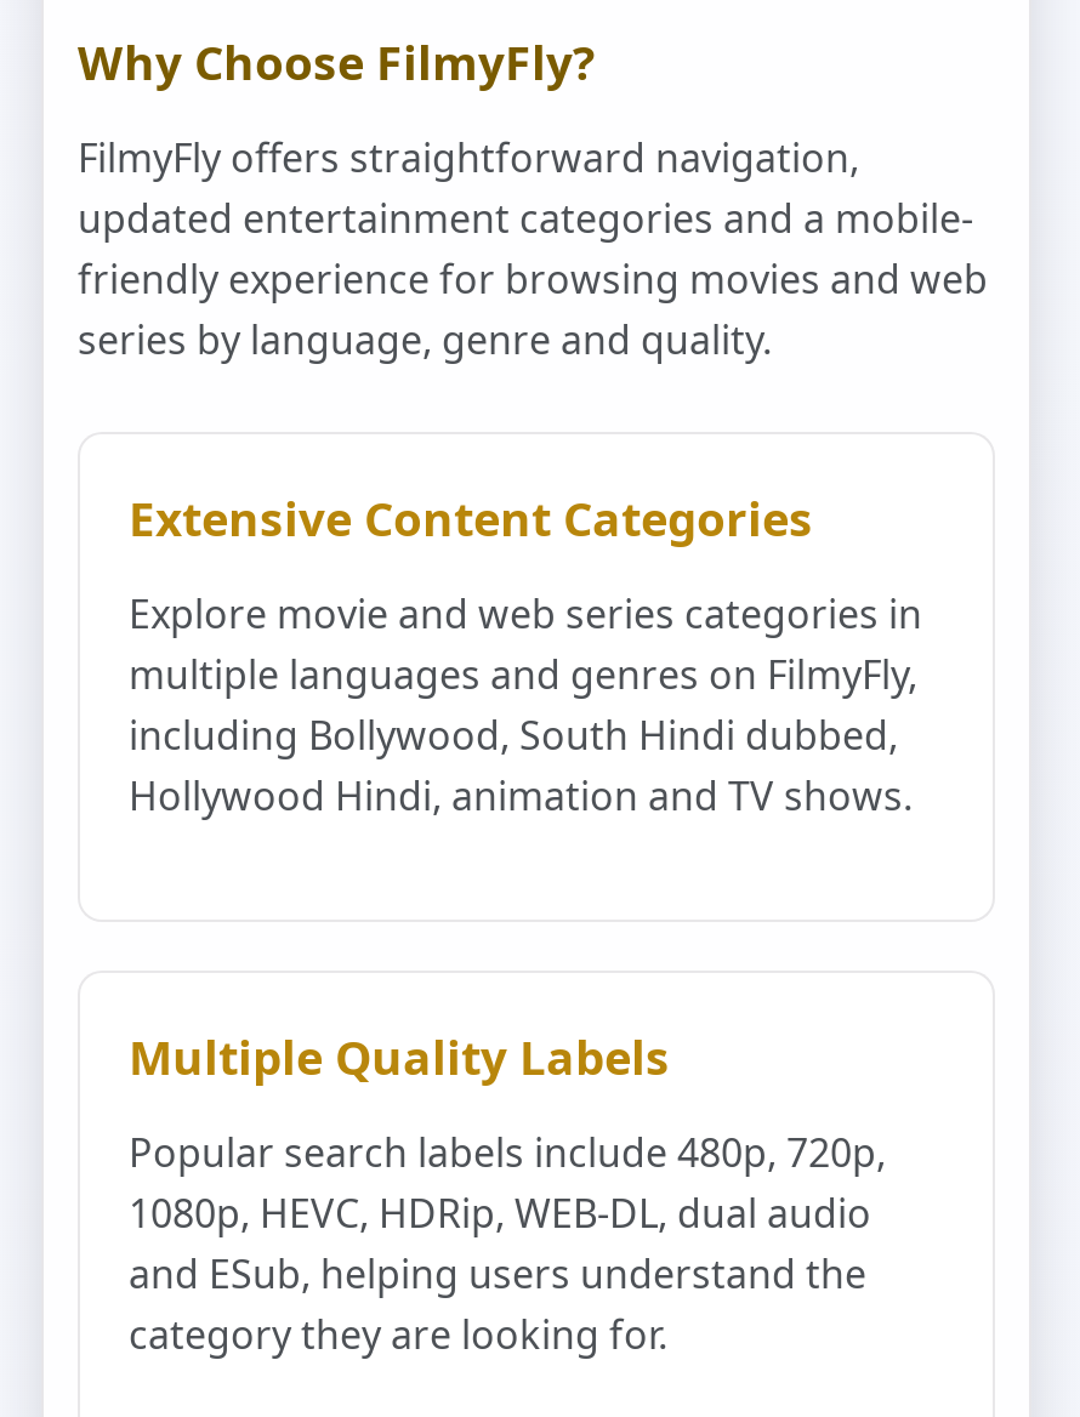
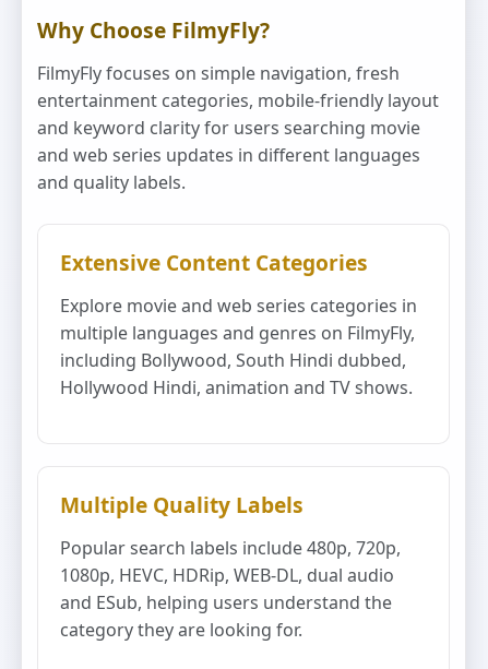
[78,131,988,366] FilmyFly offers straightforward navigation, | updated entertainment categories and a mobile- | friendly experience for browsing movies and web | series by language, genre and quality. -> [37,61,439,194] FilmyFly focuses on simple navigation, fresh | entertainment categories, mobile-friendly layout | and keyword clarity for users searching movie | and web series updates in different languages | and quality labels.

